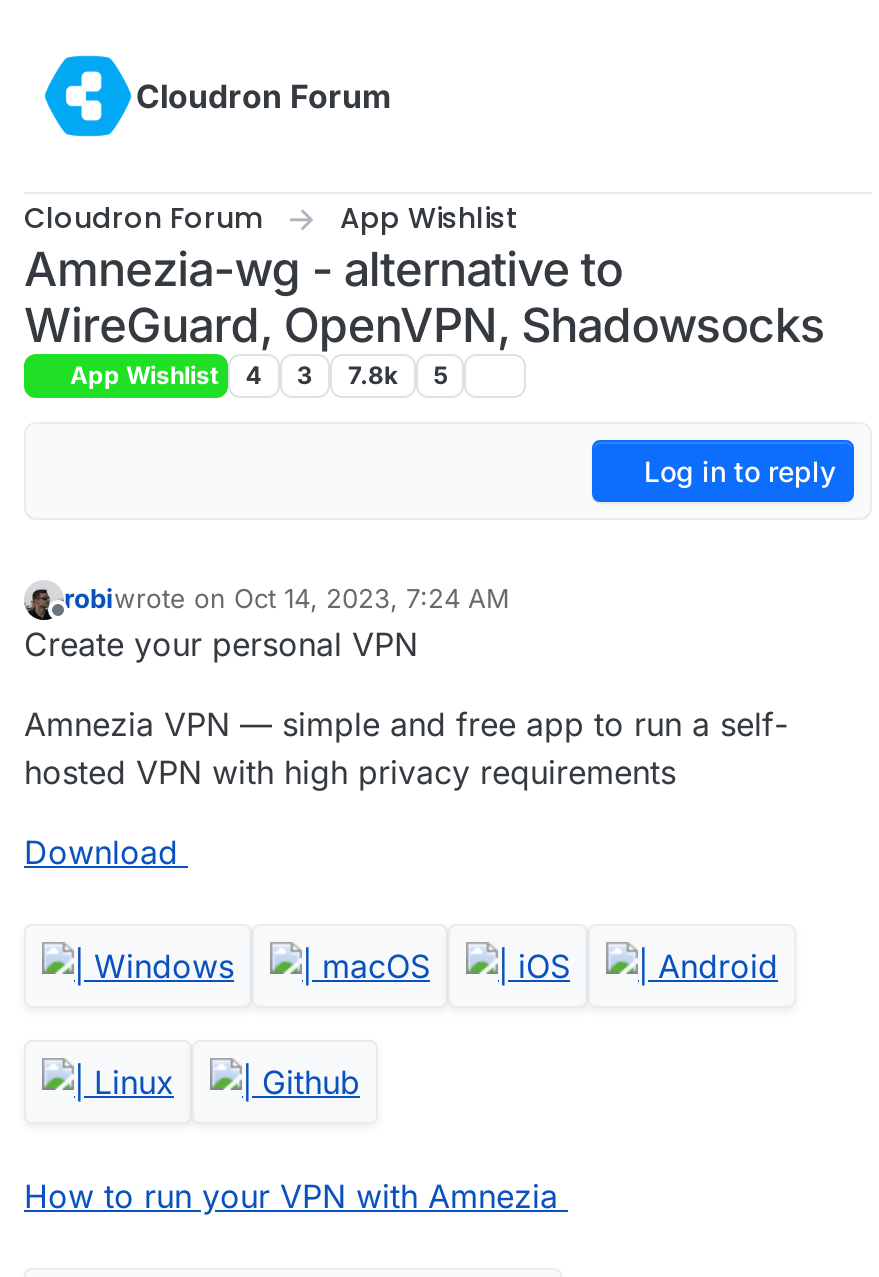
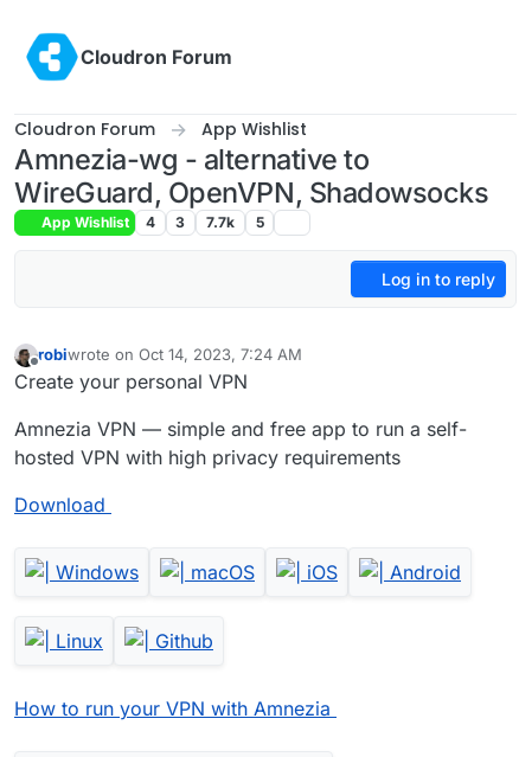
[64,360,447,390] App Wishlist 4 3 7.8k 5 -> [38,213,264,231] App Wishlist 4 3 7.7k 5

